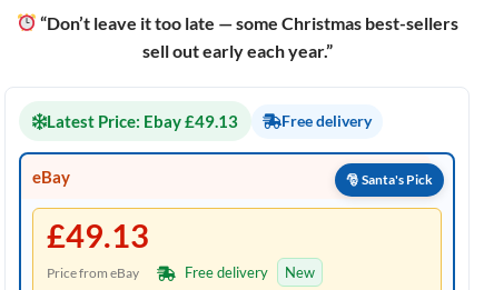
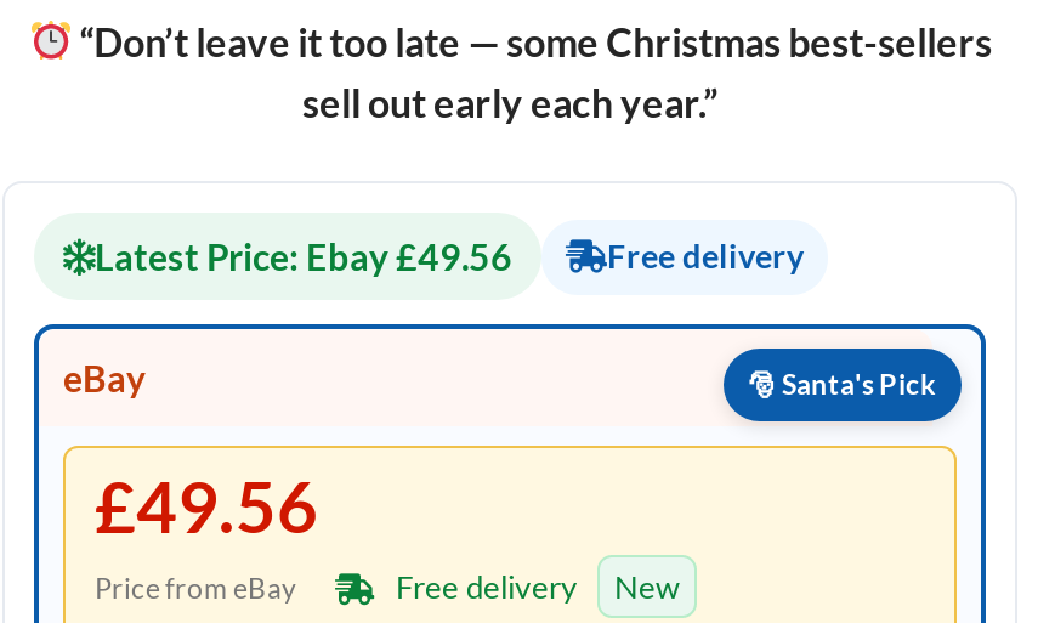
[47,111,238,131] Latest Price: Ebay £49.13 -> [95,235,512,279] Latest Price: Ebay £49.56
[47,217,149,255] £49.13 -> [95,466,318,548] £49.56

